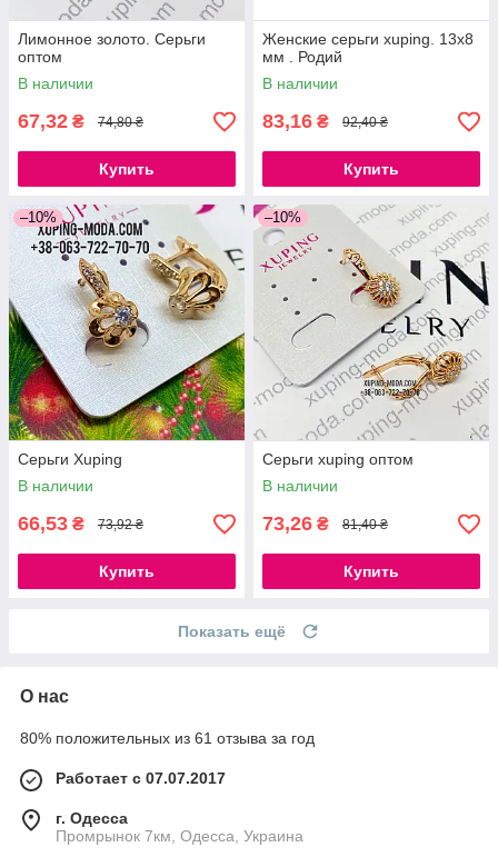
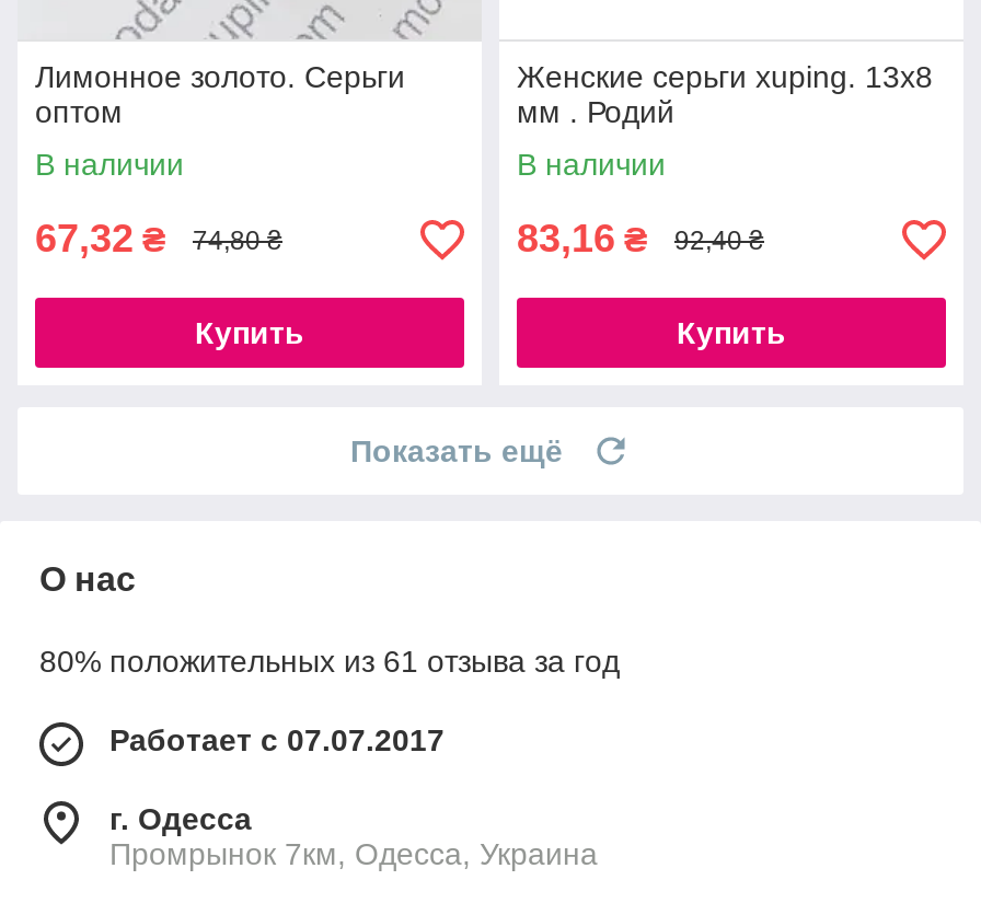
[8,203,246,441] [image] | –10% -> none
[253,206,490,441] [image] | –10% -> none
[18,451,155,581] Серьги Xuping | В наличии | 66,53 ₴ | 73,92 ₴ | Купить -> none
[262,451,414,581] Серьги xuping оптом | В наличии | 73,26 ₴ | 81,40 ₴ | Купить -> none

